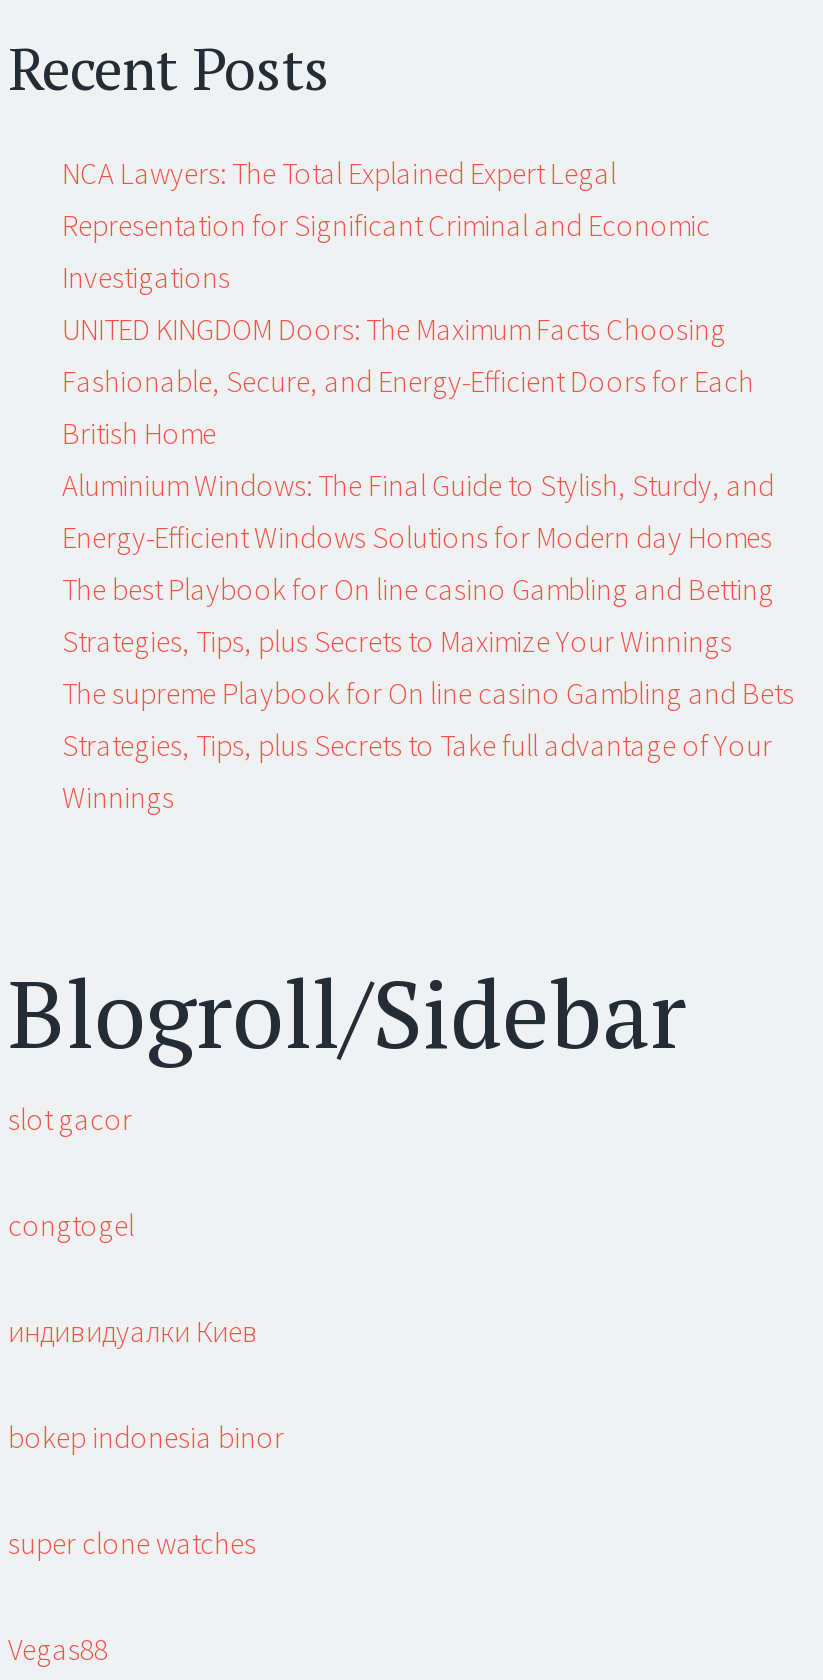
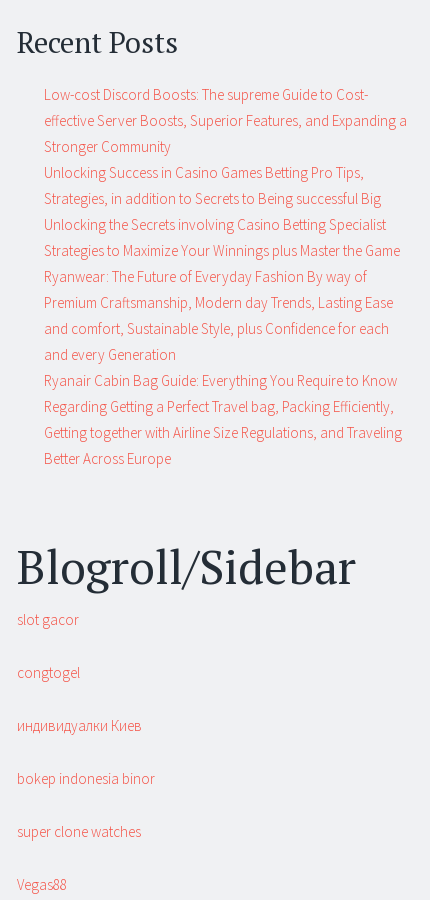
[62,154,794,816] NCA Lawyers: The Total Explained Expert Legal | Representation for Significant Criminal and Economic | Investigations | UNITED KINGDOM Doors: The Maximum Facts Choosing | Fashionable, Secure, and Energy-Efficient Doors for Each | British Home | Aluminium Windows: The Final Guide to Stylish, Sturdy, and | Energy-Efficient Windows Solutions for Modern day Homes | The best Playbook for On line casino Gambling and Betting | Strategies, Tips, plus Secrets to Maximize Your Winnings | The supreme Playbook for On line casino Gambling and Bets | Strategies, Tips, plus Secrets to Take full advantage of Your | Winnings -> [44,85,407,468] Low-cost Discord Boosts: The supreme Guide to Cost- | effective Server Boosts, Superior Features, and Expanding a | Stronger Community | Unlocking Success in Casino Games Betting Pro Tips, | Strategies, in addition to Secrets to Being successful Big | Unlocking the Secrets involving Casino Betting Specialist | Strategies to Maximize Your Winnings plus Master the Game | Ryanwear: The Future of Everyday Fashion By way of | Premium Craftsmanship, Modern day Trends, Lasting Ease | and comfort, Sustainable Style, plus Confidence for each | and every Generation | Ryanair Cabin Bag Guide: Everything You Require to Know | Regarding Getting a Perfect Travel bag, Packing Efficiently, | Getting together with Airline Size Regulations, and Traveling | Better Across Europe

